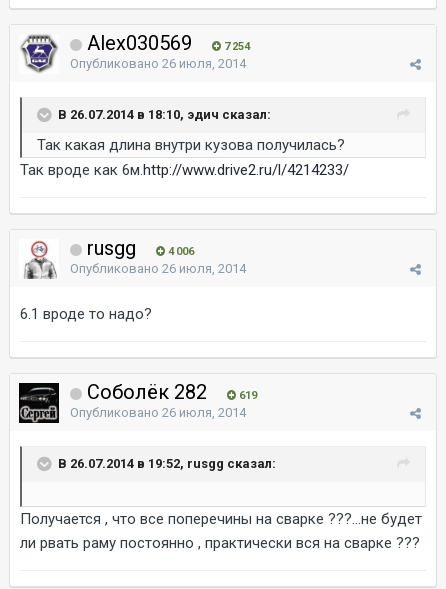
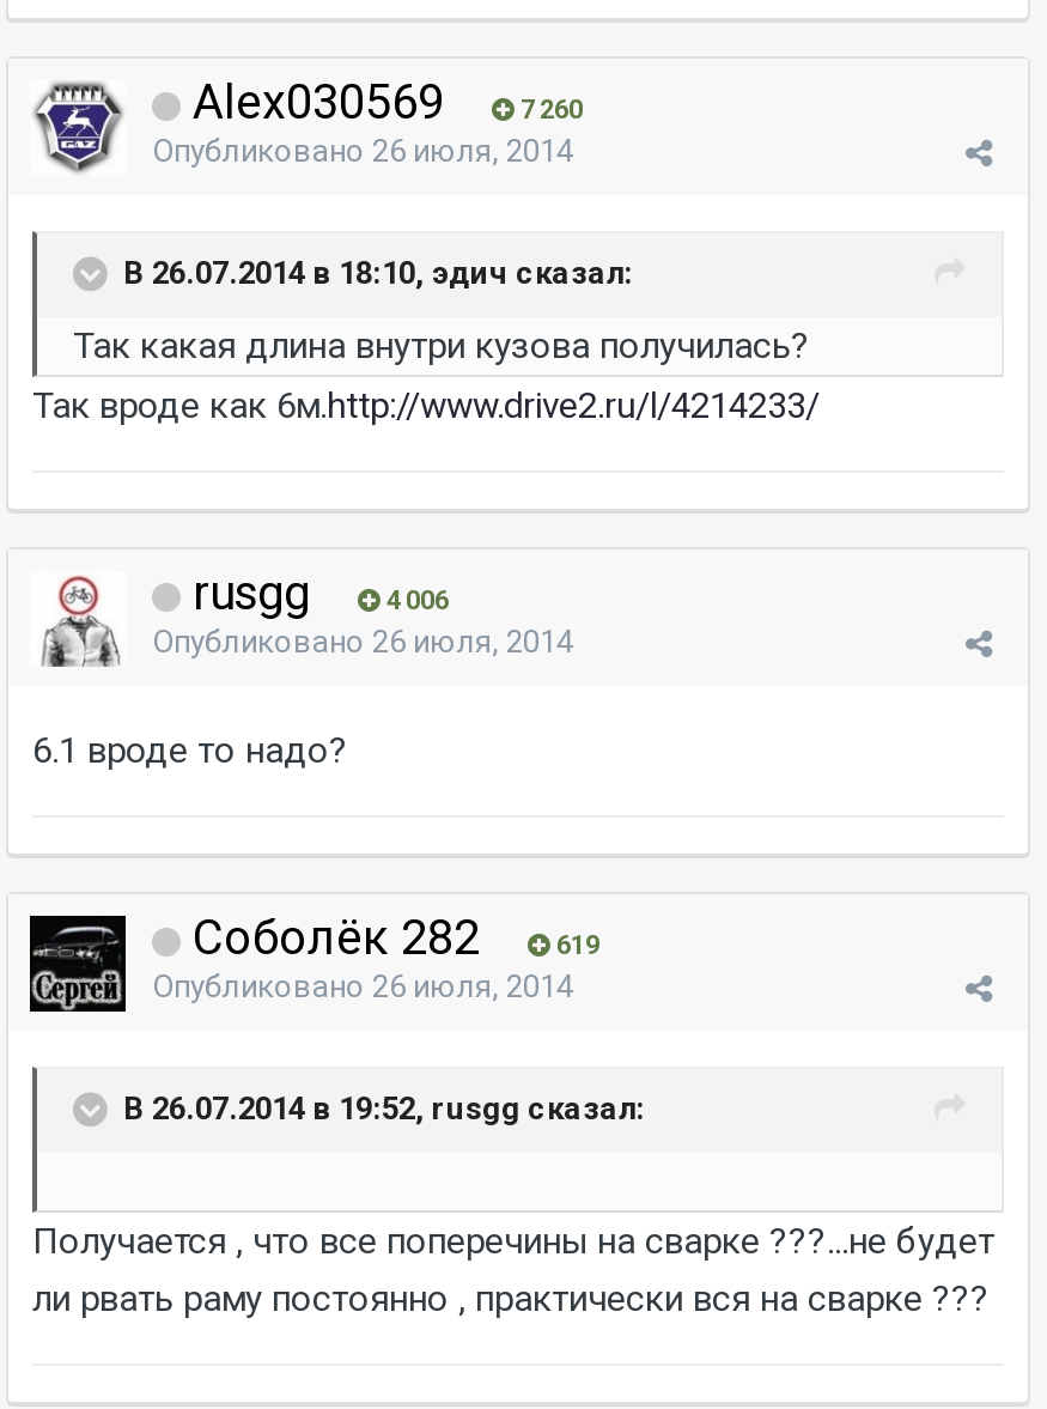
[82,31,250,55] Alex030569 7 254 -> [181,73,583,130] Alex030569 7 260

